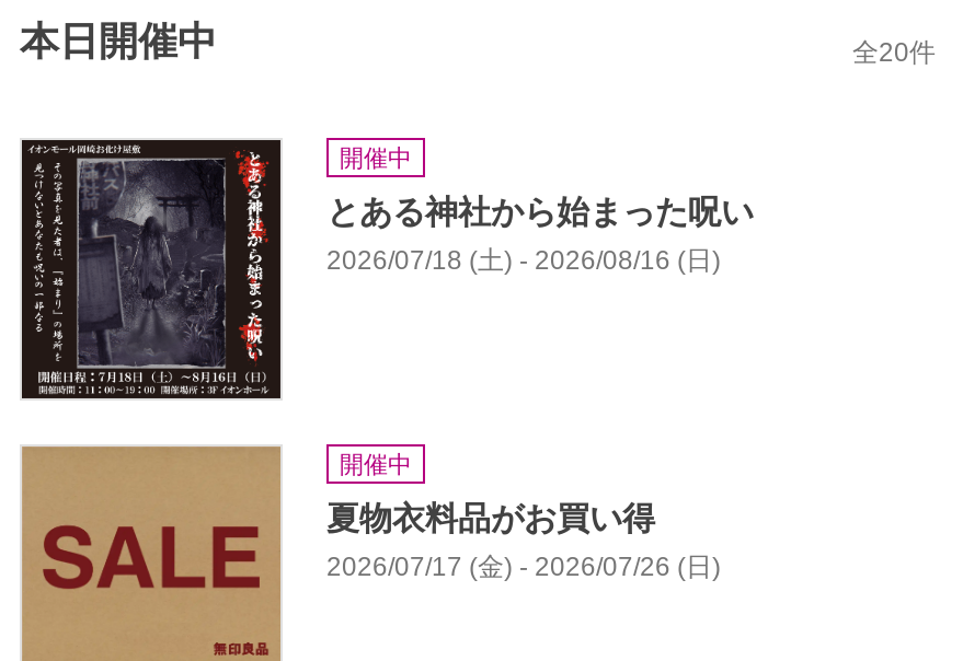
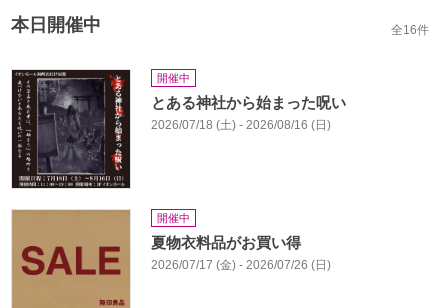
[852,37,936,68] 全20件 -> [391,23,429,37] 全16件

